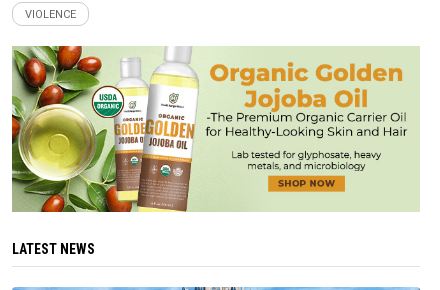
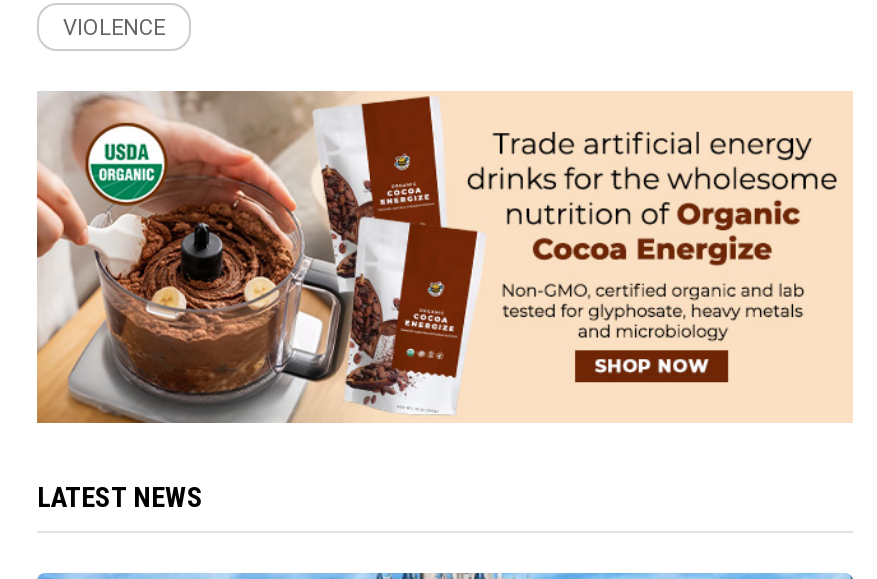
[11,45,419,213] [image] -> [35,91,849,423] [image]

